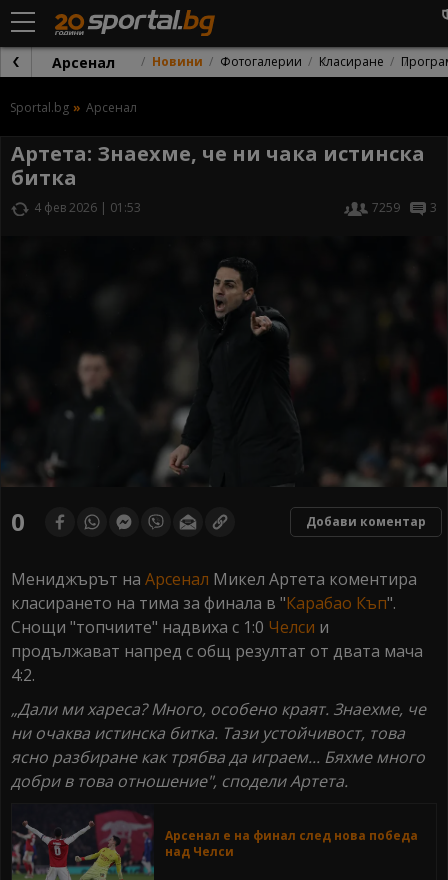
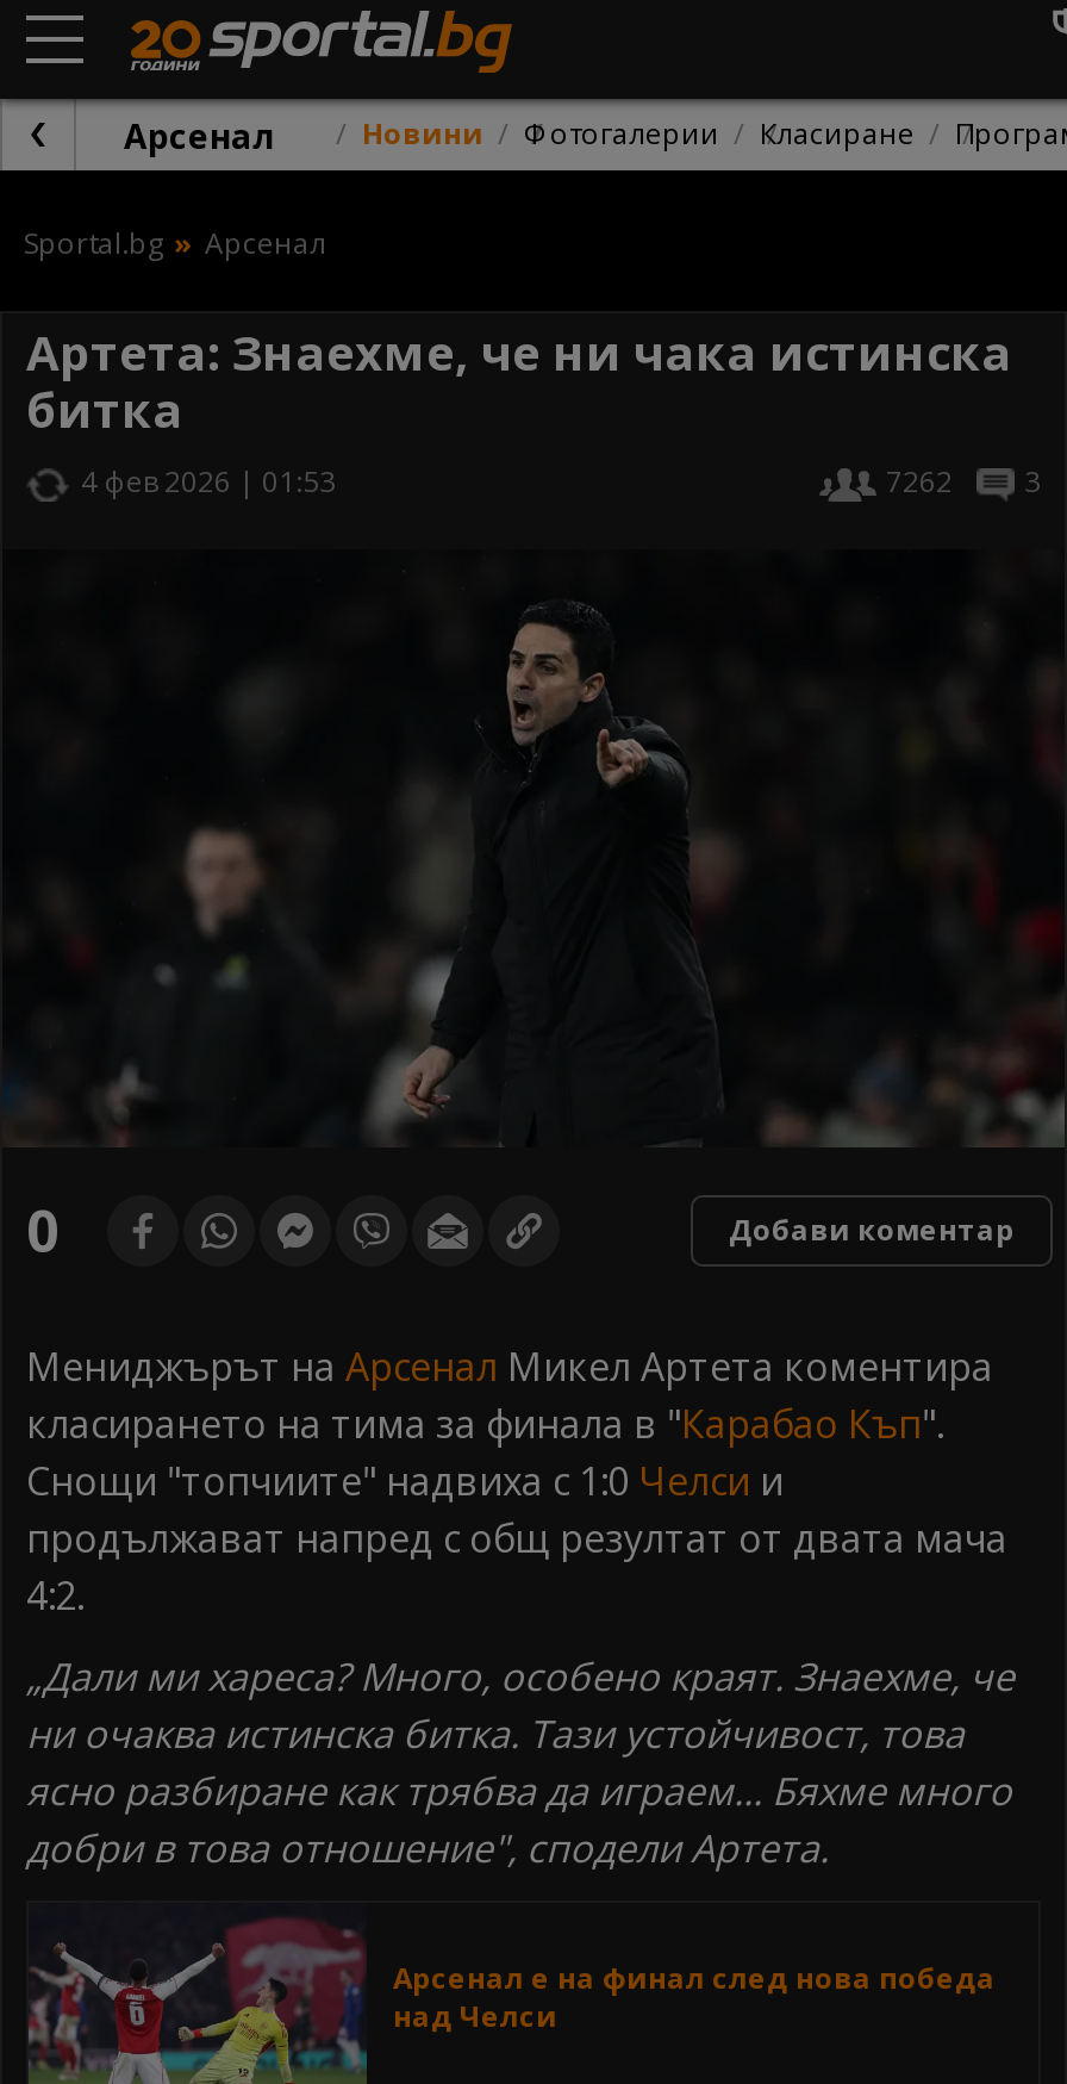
[372,199,437,216] 7259 3 -> [886,461,1041,502] 7262 3

